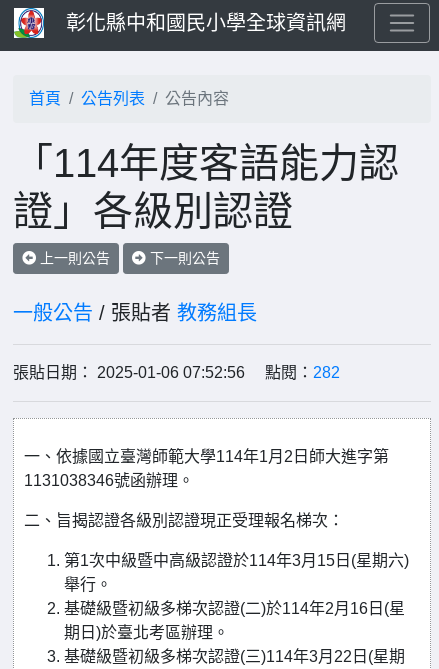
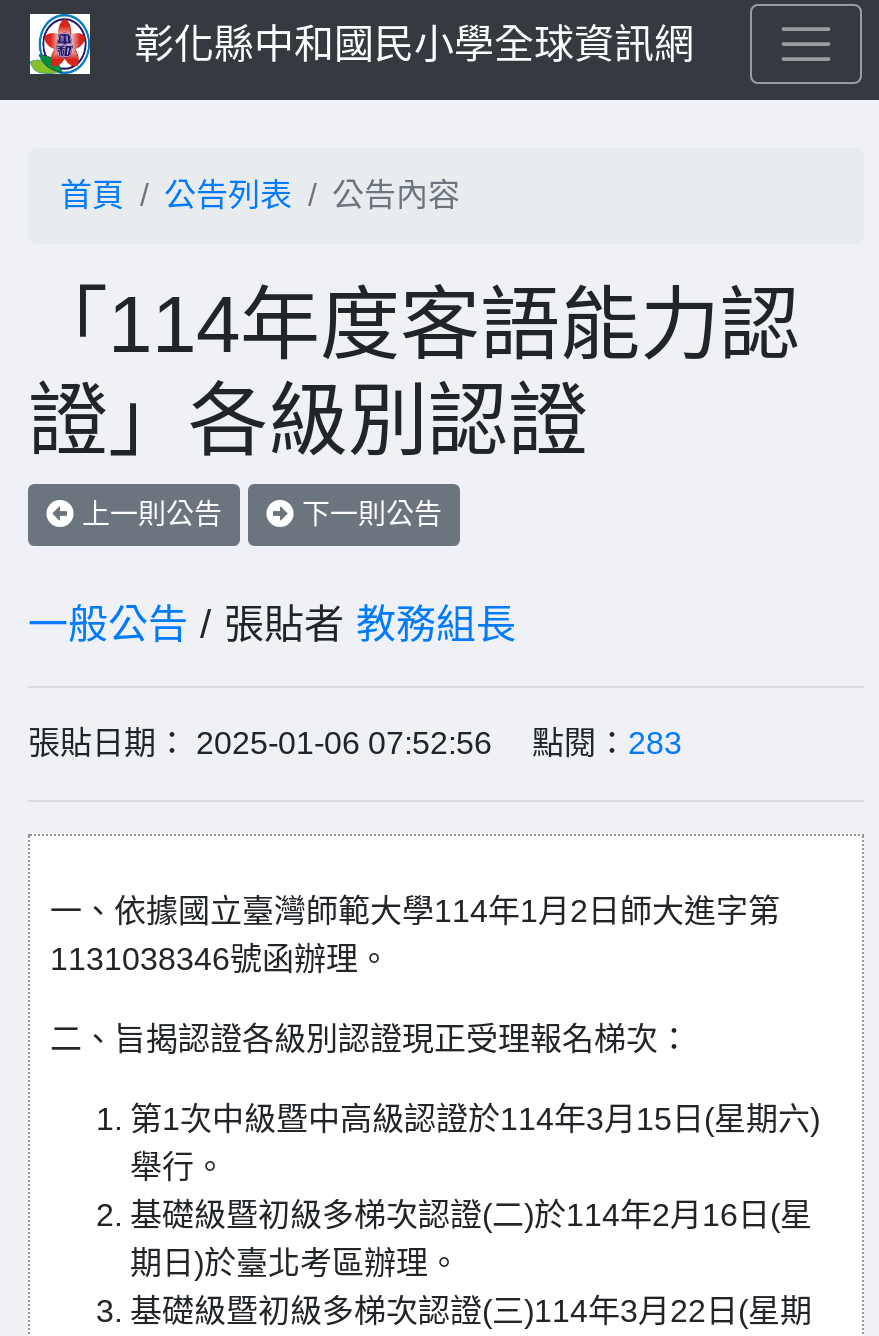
[13,364,340,381] 張貼日期： 2025-01-06 07:52:56 點閱：282 -> [28,726,682,760] 張貼日期： 2025-01-06 07:52:56 點閱：283

